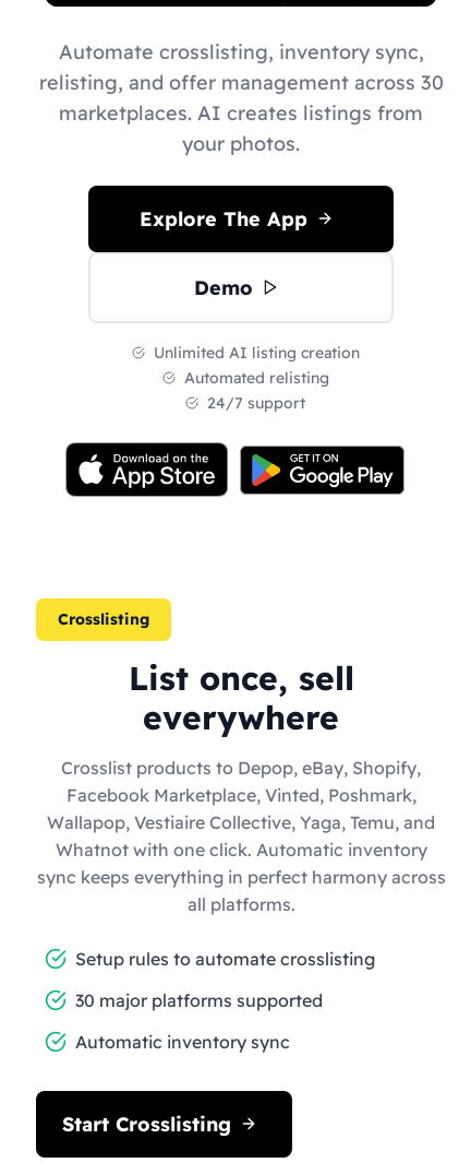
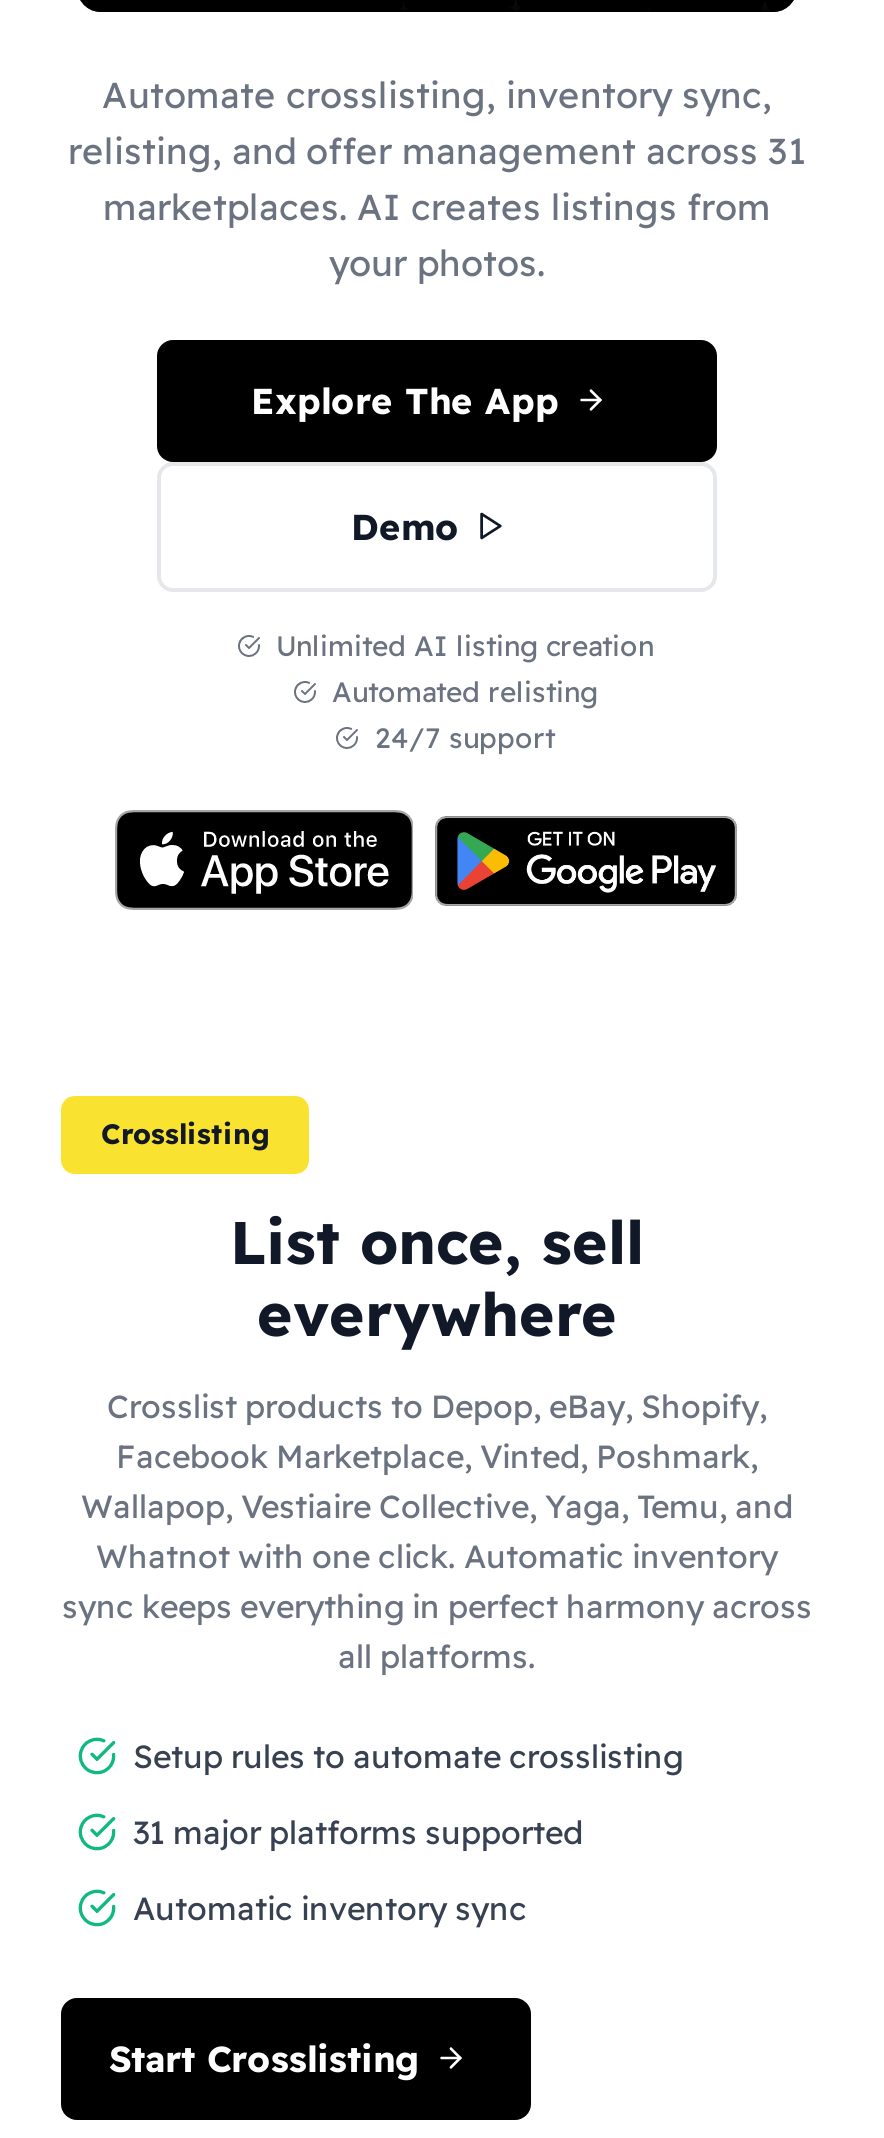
[39,69,443,94] relisting, and offer management across 30 -> [68,127,806,173] relisting, and offer management across 31
[75,989,323,1011] 30 major platforms supported -> [133,1811,583,1851] 31 major platforms supported

